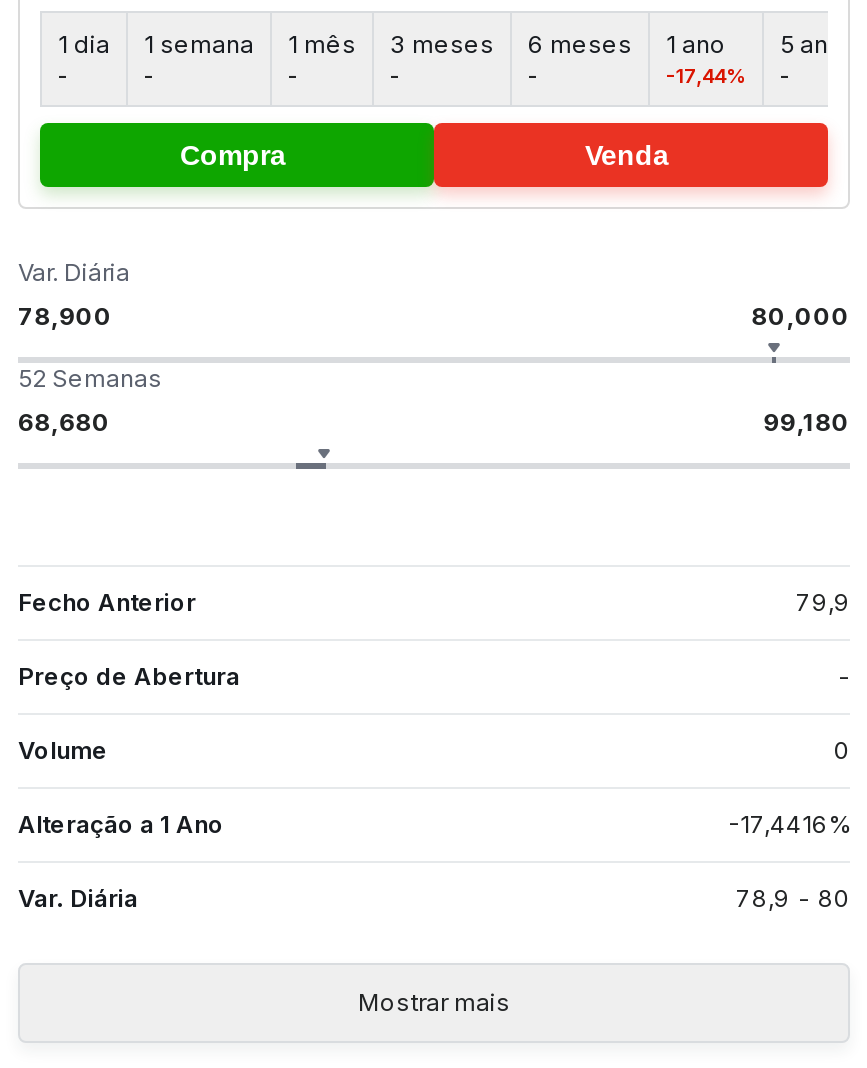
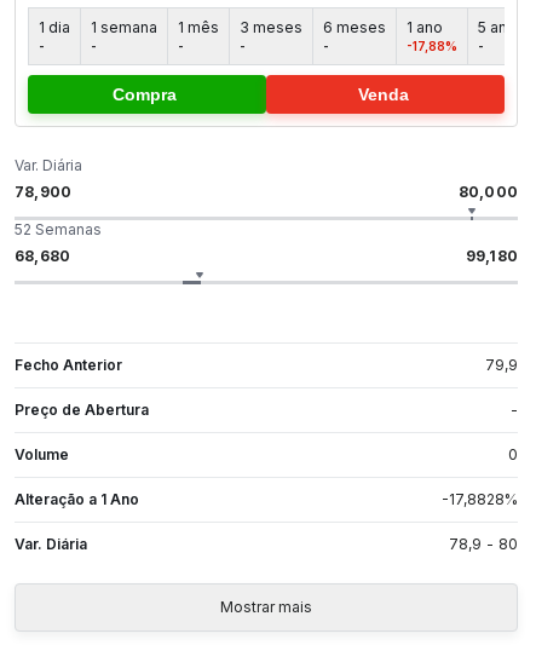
[666,63,746,87] -17,44% -> [407,38,457,53] -17,88%
[728,809,850,839] -17,4416% -> [442,490,518,508] -17,8828%

